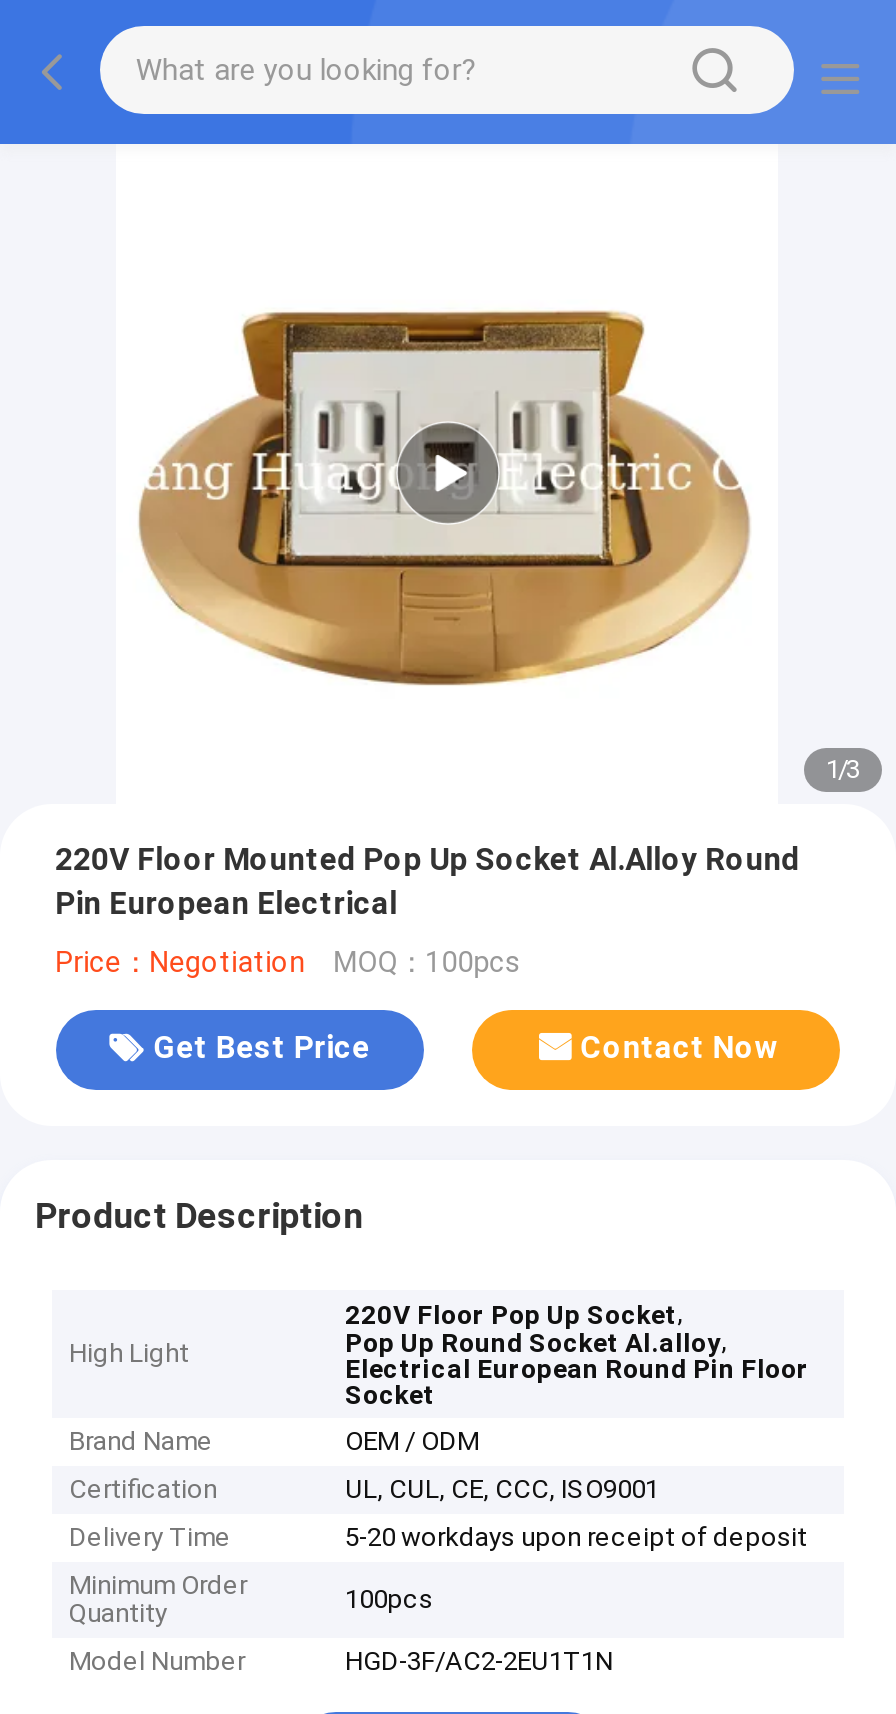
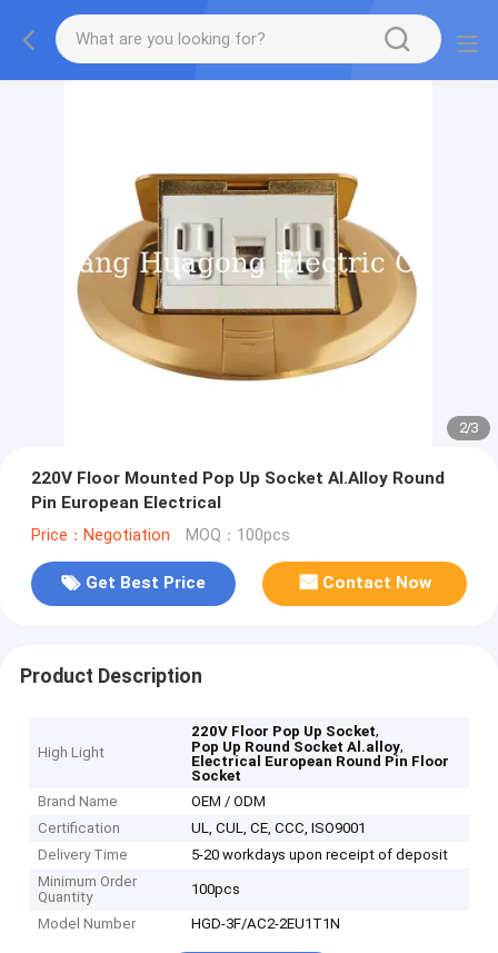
[398,424,498,524] [image] -> [222,237,276,290] [image]
[826,754,860,784] 1/3 -> [459,419,478,436] 2/3

